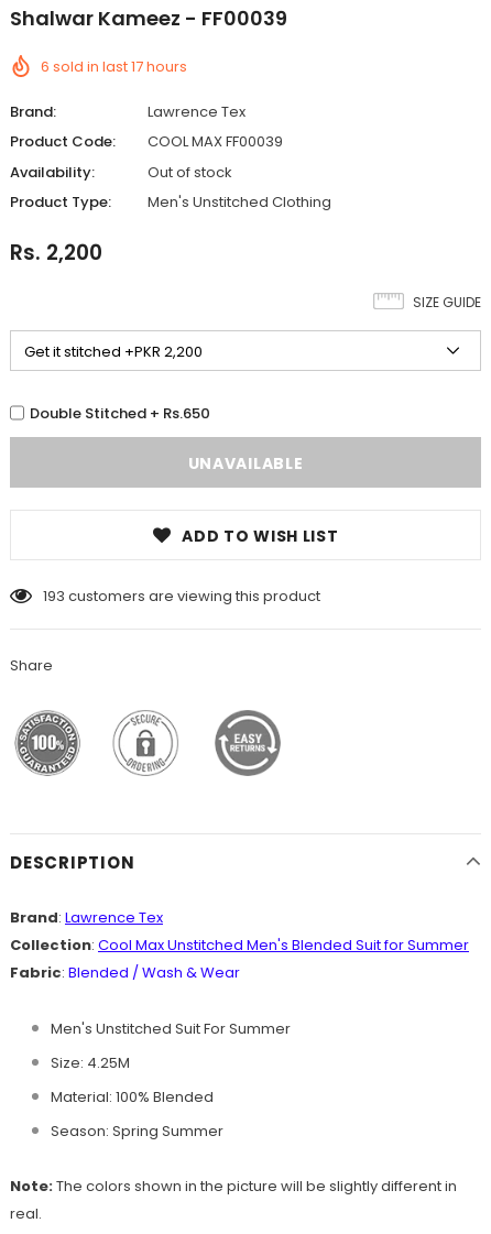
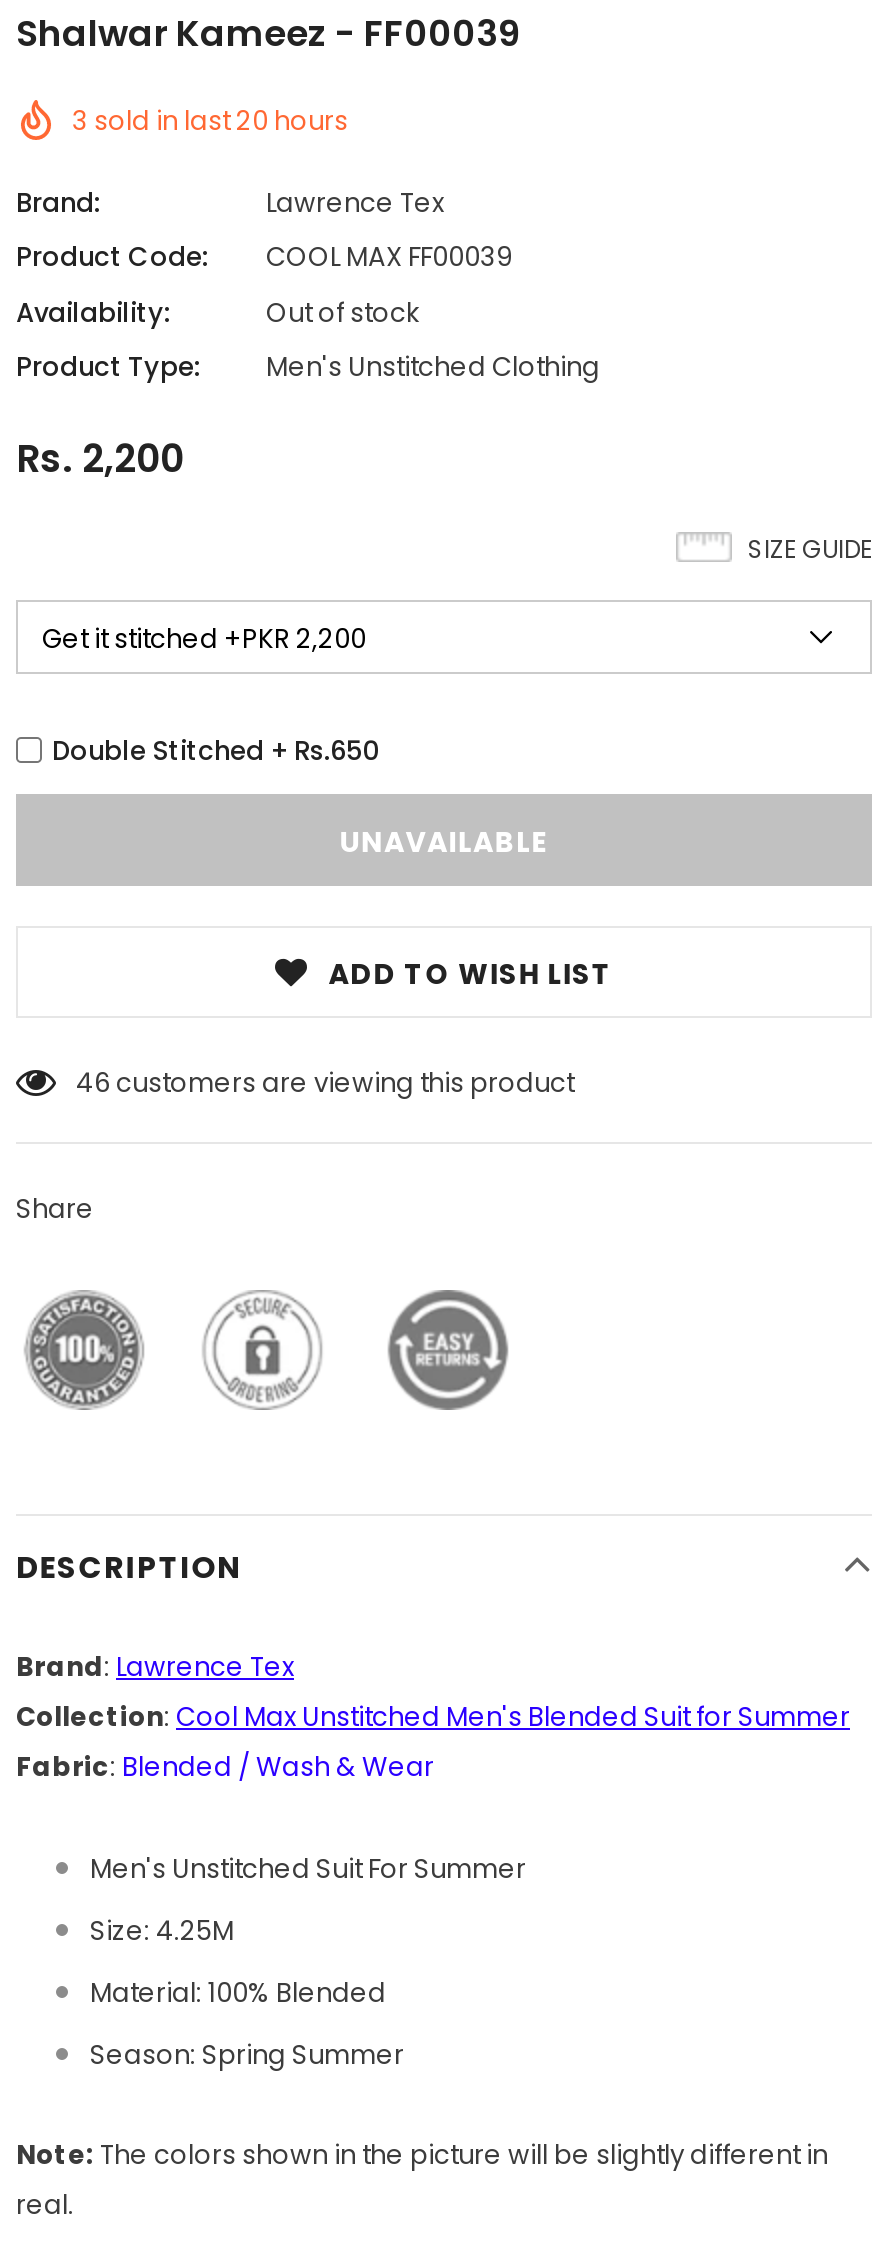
[41,56,187,77] 6 sold in last17 hours -> [72,101,348,139] 3 sold in last20 hours
[43,586,320,607] 193 customers are viewing this product -> [76,1064,574,1102] 46 customers are viewing this product

